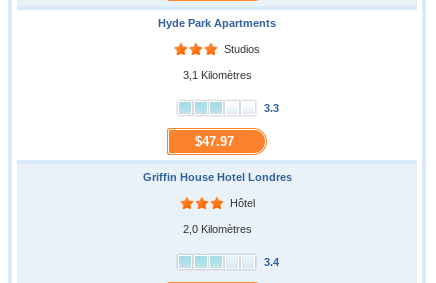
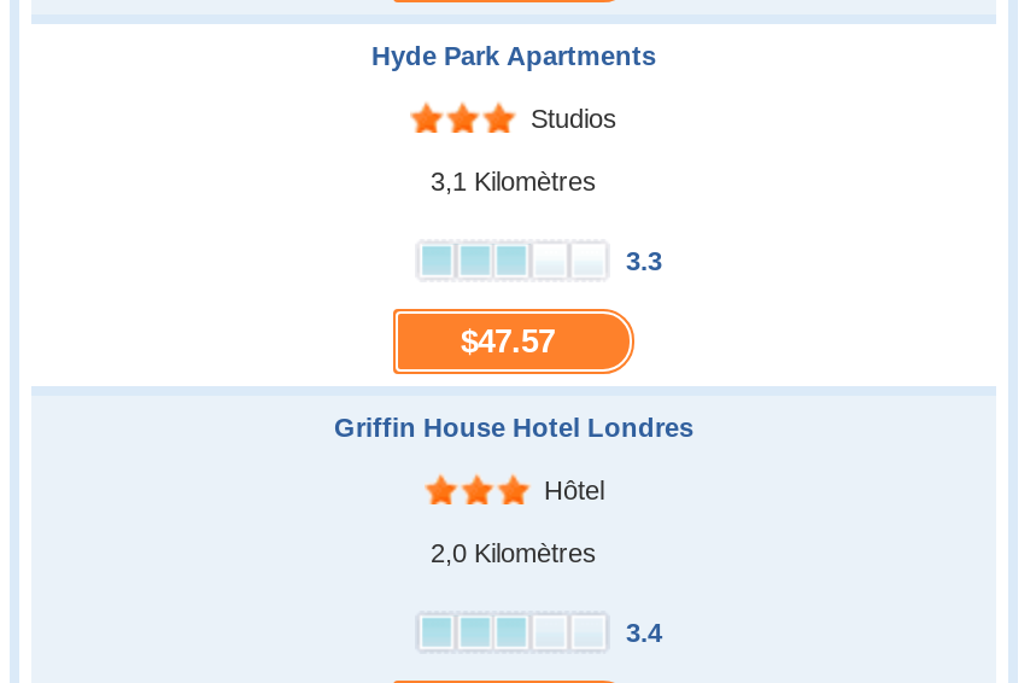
[195,134,234,149] $47.97 -> [461,323,555,360] $47.57

